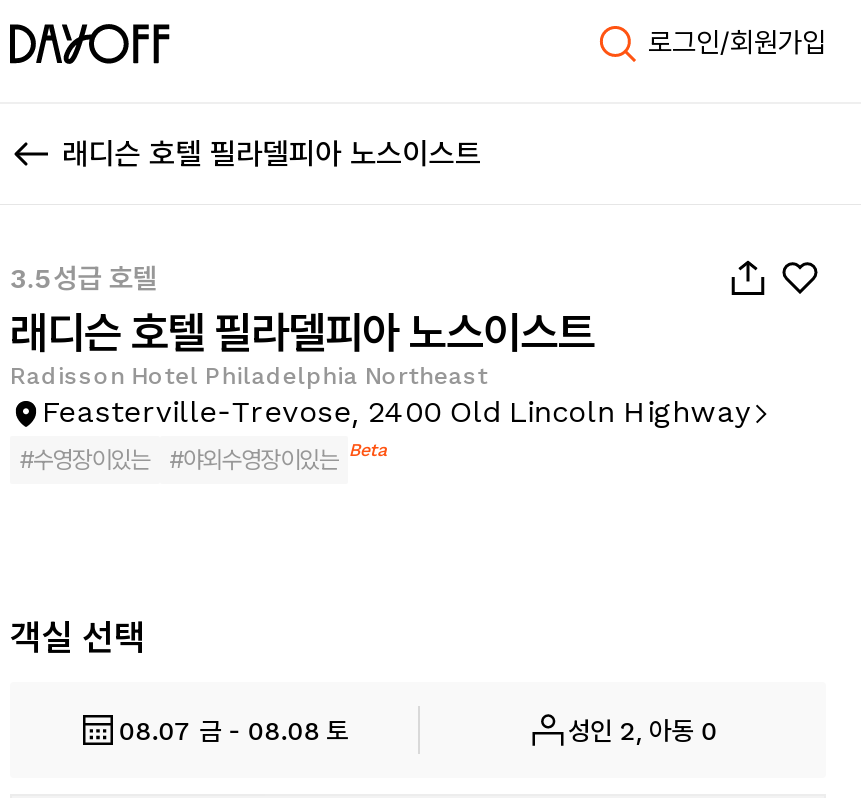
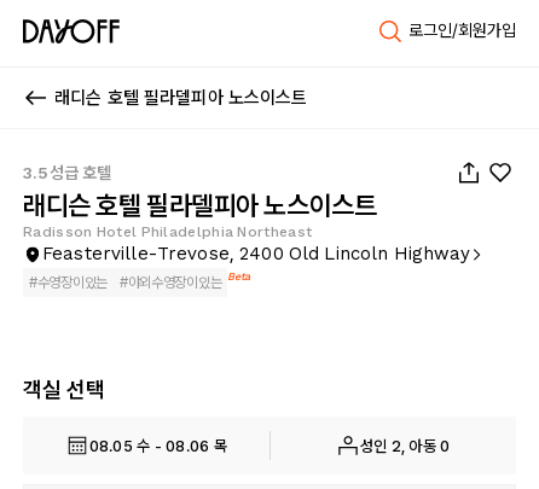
[118,715,349,745] 08.07 금 - 08.08 토 -> [89,436,227,455] 08.05 수 - 08.06 목

